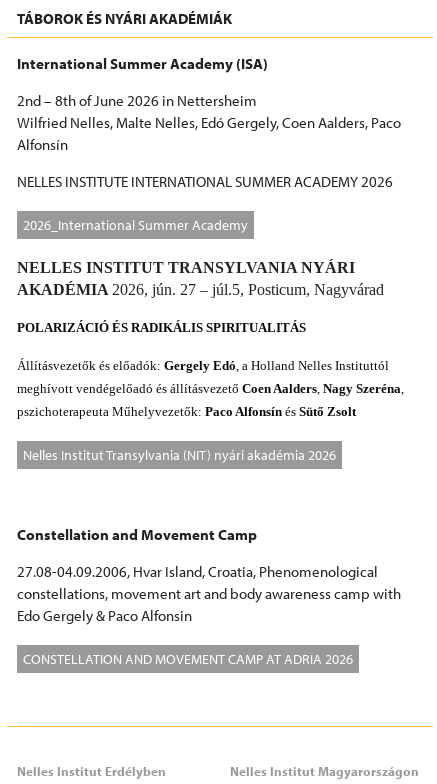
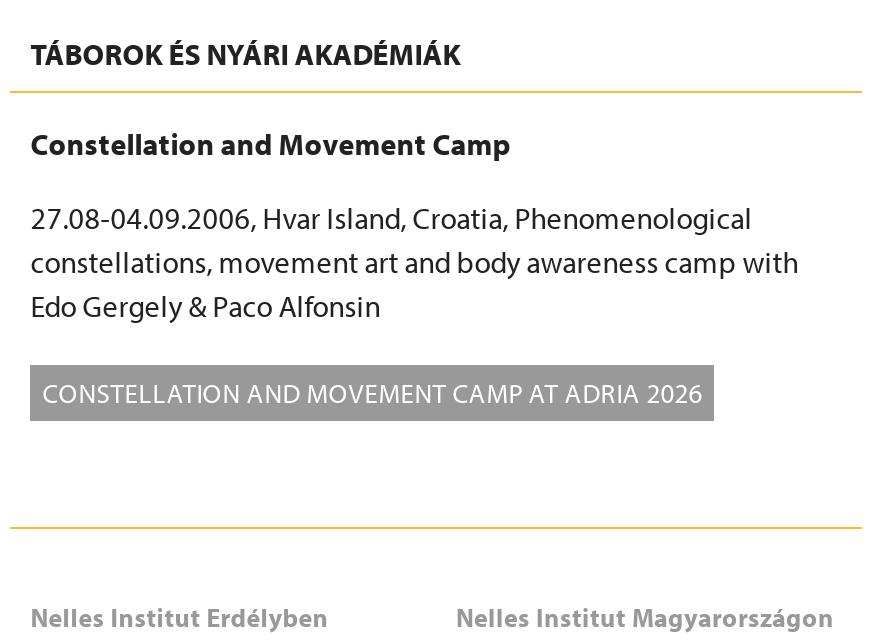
[17,54,404,463] International Summer Academy (ISA) | 2nd – 8th of June 2026 in Nettersheim | Wilfried Nelles, Malte Nelles, Edó Gergely, Coen Aalders, Paco | Alfonsín | NELLES INSTITUTE INTERNATIONAL SUMMER ACADEMY 2026 | 2026_International Summer Academy | NELLES INSTITUT TRANSYLVANIA NYÁRI | AKADÉMIA 2026, jún. 27 – júl.5, Posticum, Nagyvárad | POLARIZÁCIÓ ÉS RADIKÁLIS SPIRITUALITÁS | Állításvezetők és előadók: Gergely Edó, a Holland Nelles Instituttól | meghívott vendégelőadó és állításvezető Coen Aalders, Nagy Szeréna, | pszichoterapeuta Műhelyvezetők: Paco Alfonsín és Sütő Zsolt | Nelles Institut Transylvania (NIT) nyári akadémia 2026 -> none

